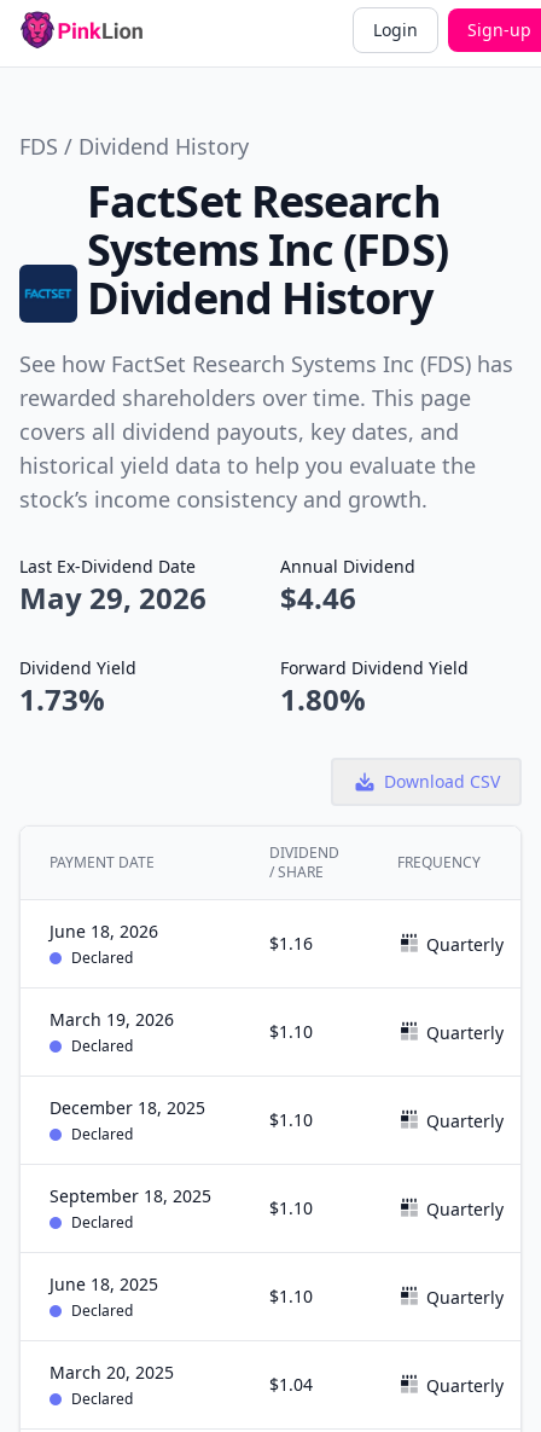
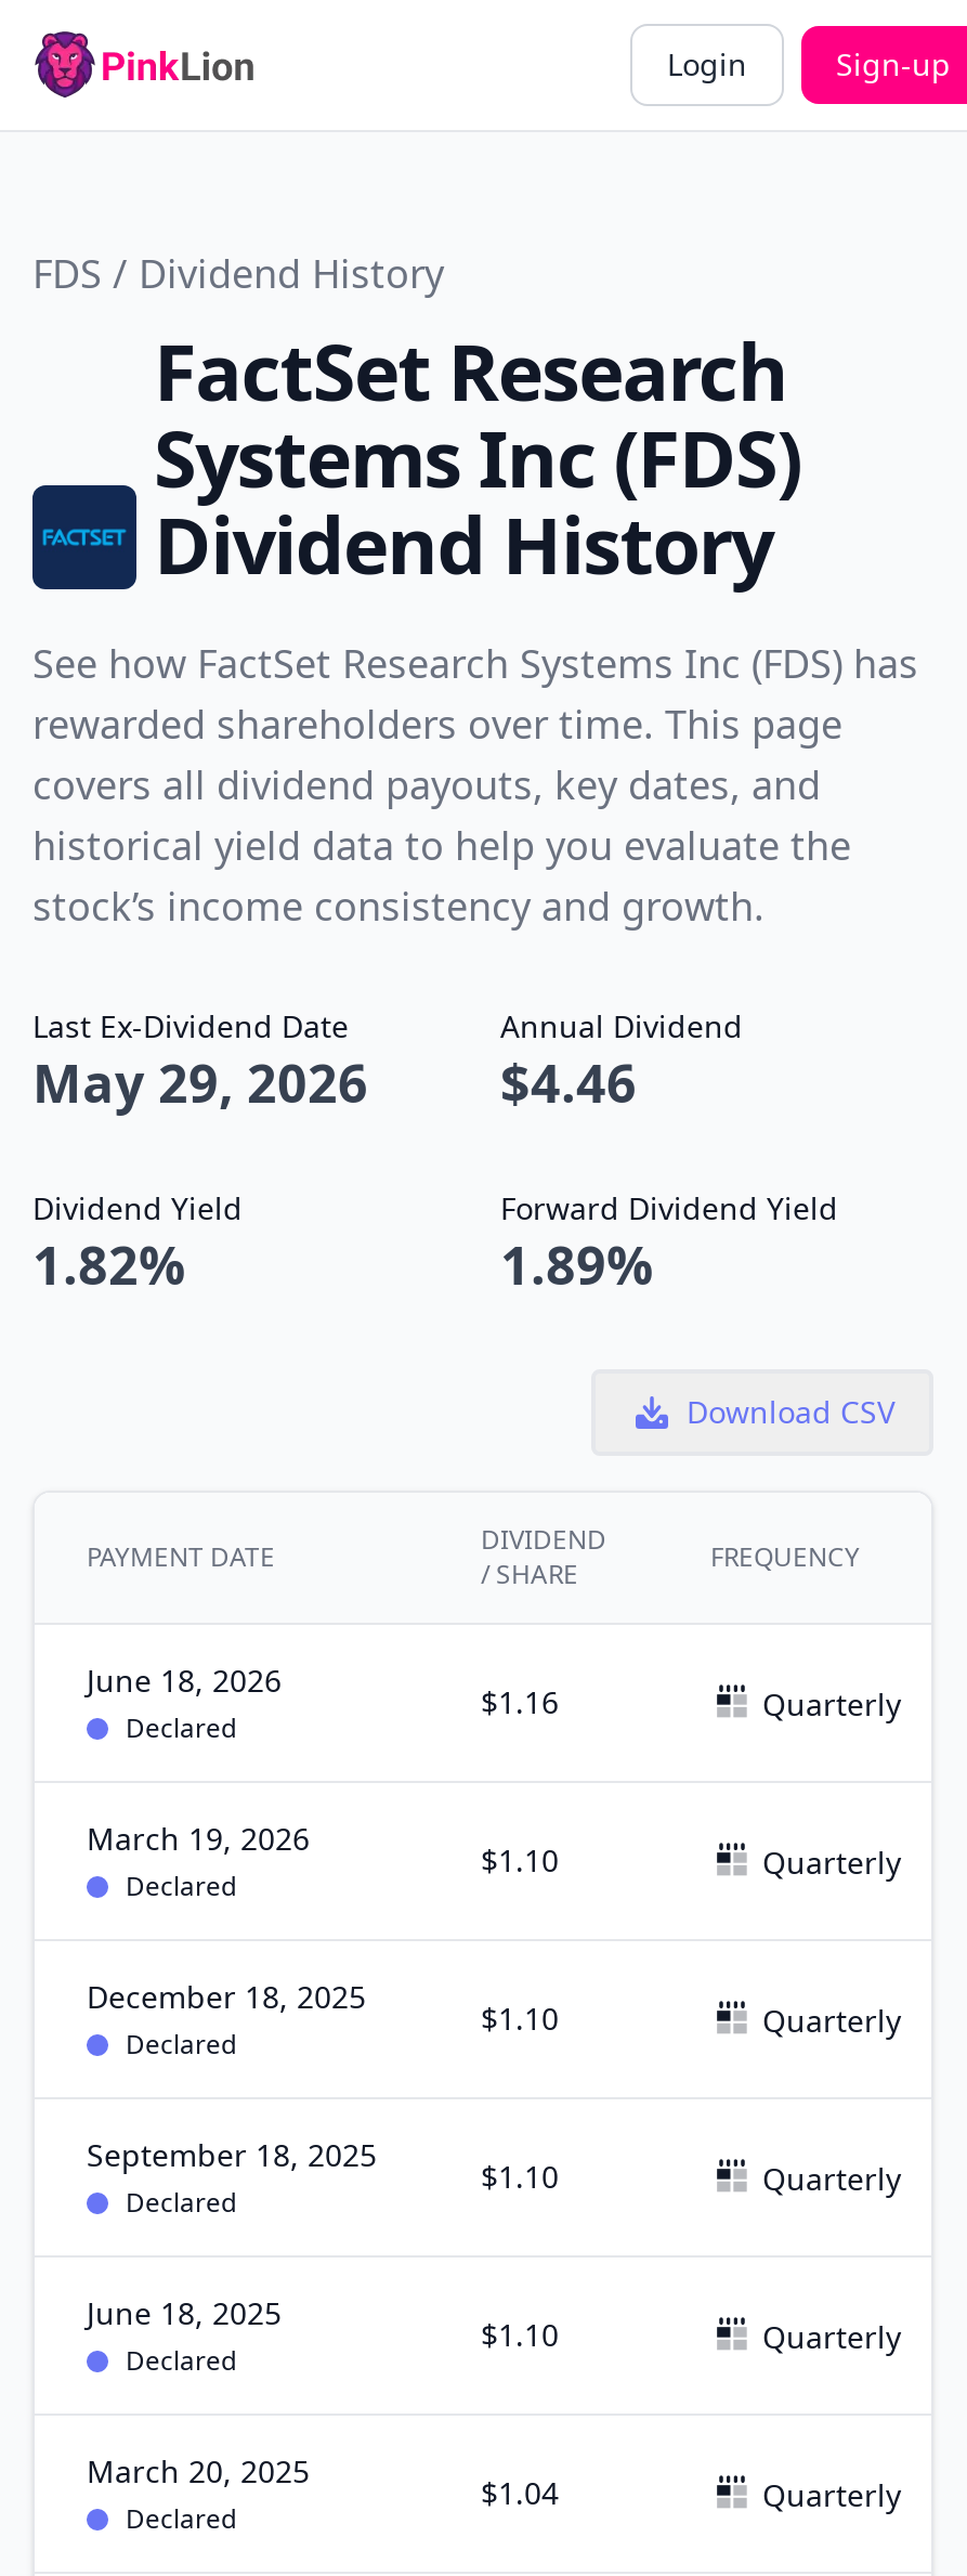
[19,679,105,719] 1.73% -> [32,1228,186,1300] 1.82%
[280,679,366,719] 1.80% -> [500,1228,654,1300] 1.89%

